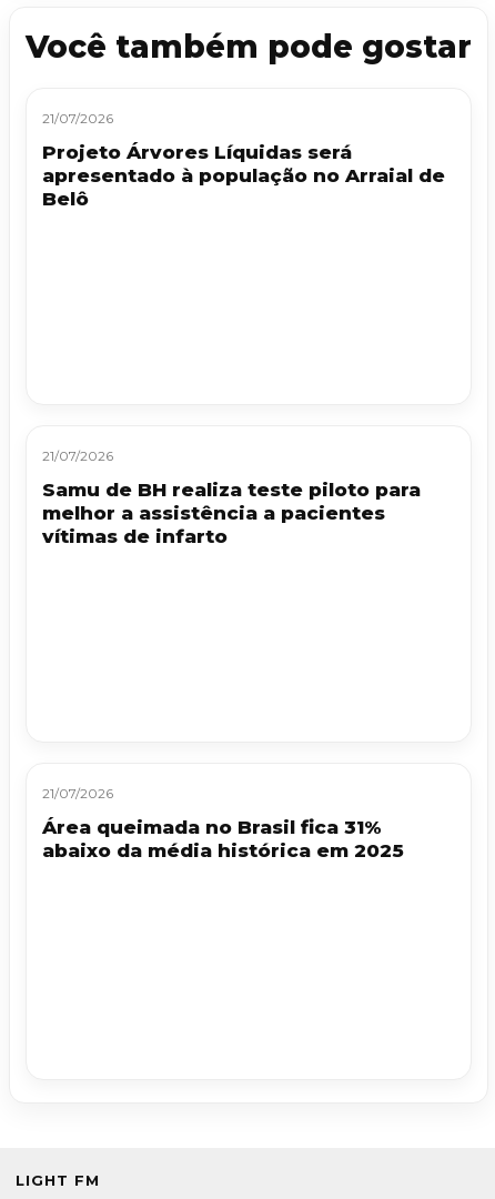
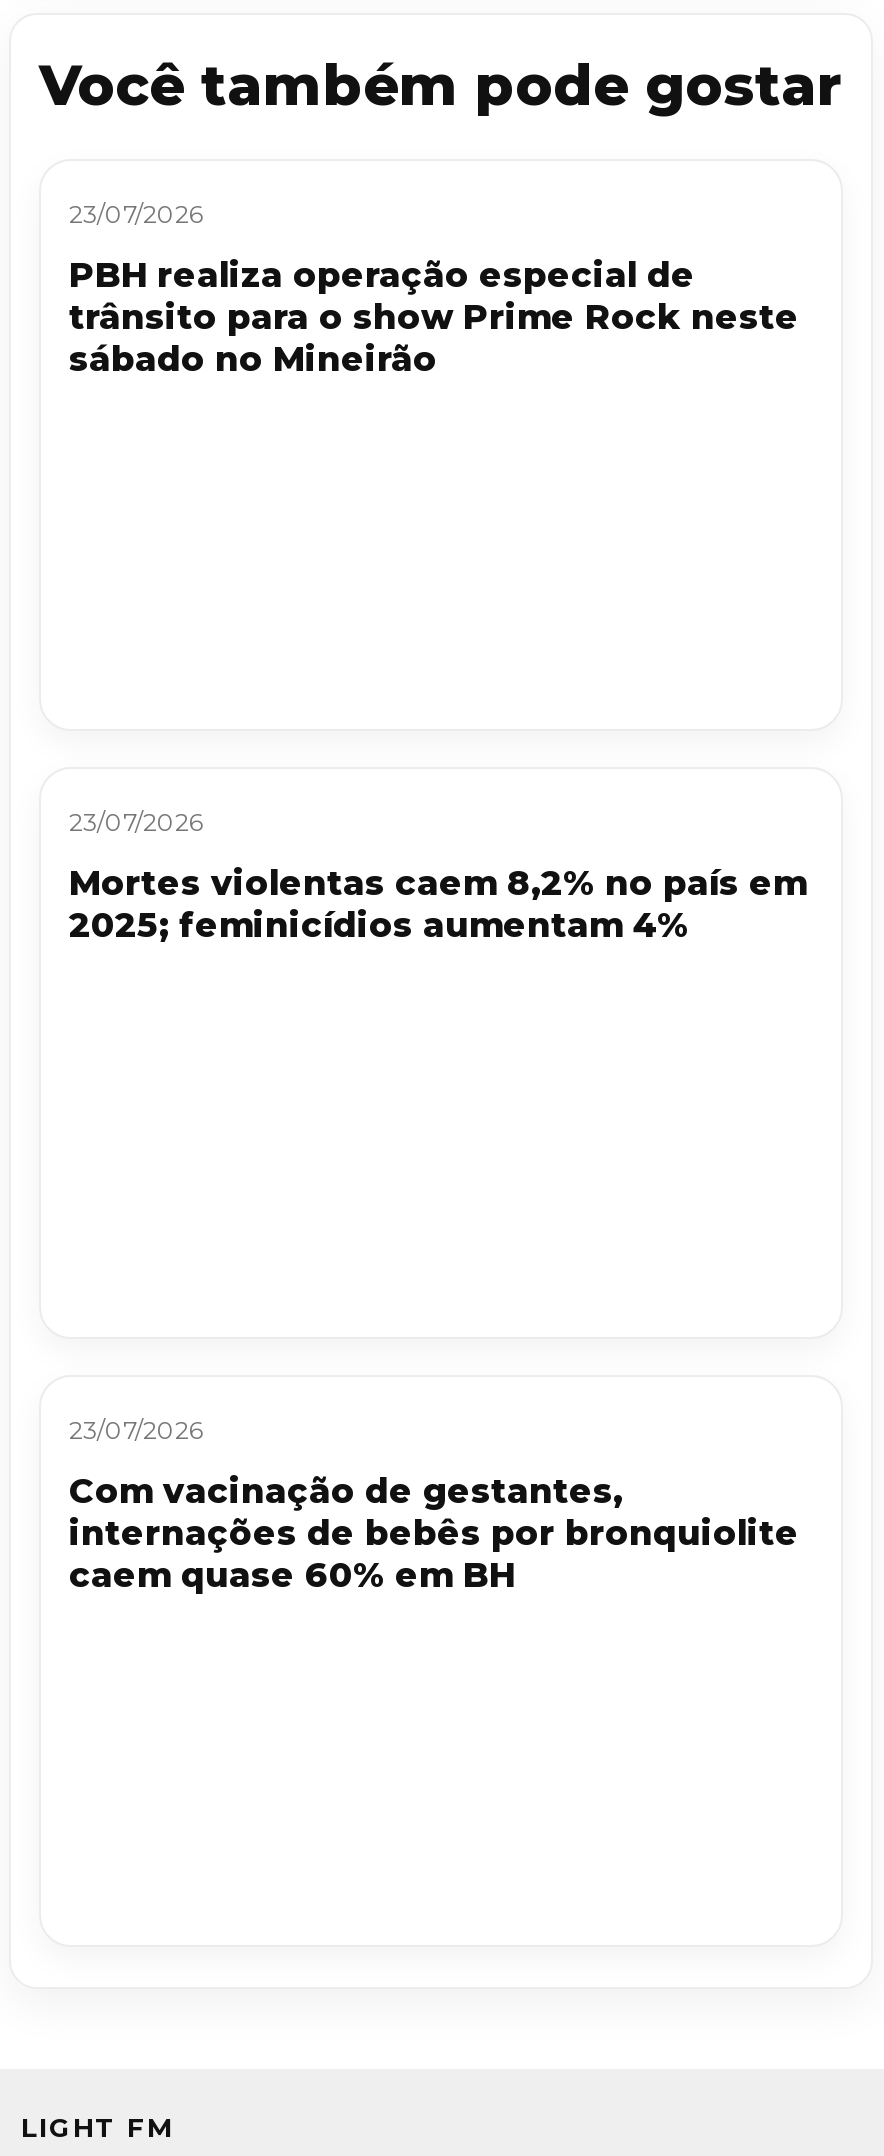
[42,110,113,127] 21/07/2026 -> [69,199,203,229] 23/07/2026
[42,141,445,210] Projeto Árvores Líquidas será | apresentado à população no Arraial de | Belô -> [69,255,799,379] PBH realiza operação especial de | trânsito para o show Prime Rock neste | sábado no Mineirão
[42,448,113,464] 21/07/2026 -> [69,807,203,837] 23/07/2026
[42,479,421,548] Samu de BH realiza teste piloto para | melhor a assistência a pacientes | vítimas de infarto -> [69,863,807,945] Mortes violentas caem 8,2% no país em | 2025; feminicídios aumentam 4%
[42,785,113,802] 21/07/2026 -> [69,1415,203,1445] 23/07/2026
[42,816,404,862] Área queimada no Brasil fica 31% | abaixo da média histórica em 2025 -> [69,1471,799,1595] Com vacinação de gestantes, | internações de bebês por bronquiolite | caem quase 60% em BH

